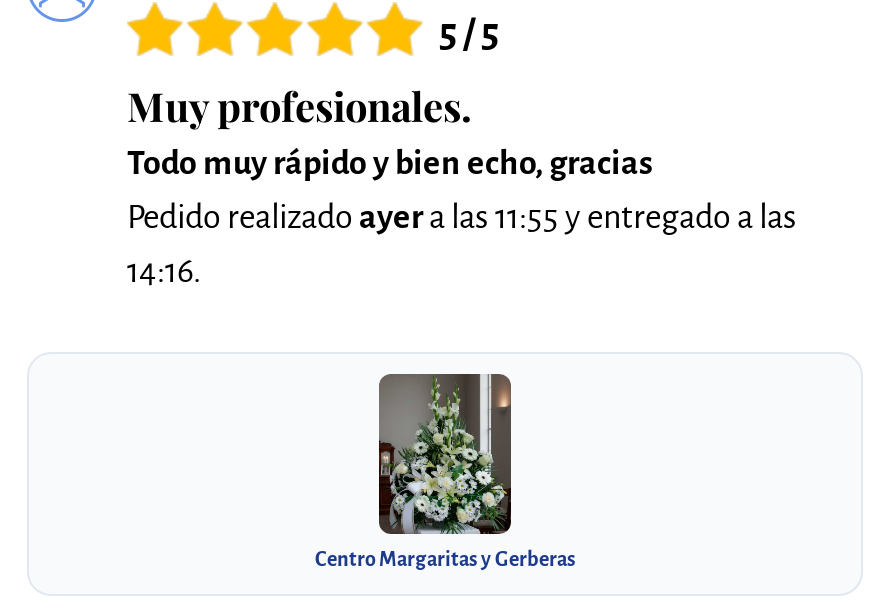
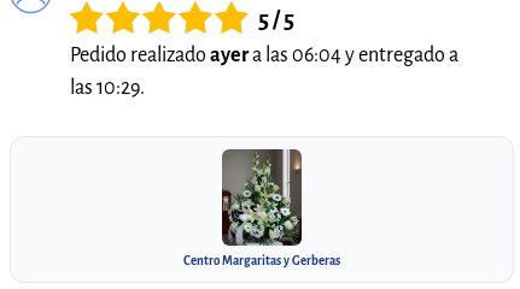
[127,78,797,290] Muy profesionales. | Todo muy rápido y bien echo, gracias | Pedido realizado ayer a las 11:55 y entregado a las | 14:16. -> [70,45,458,99] Pedido realizado ayer a las 06:04 y entregado a | las 10:29.

